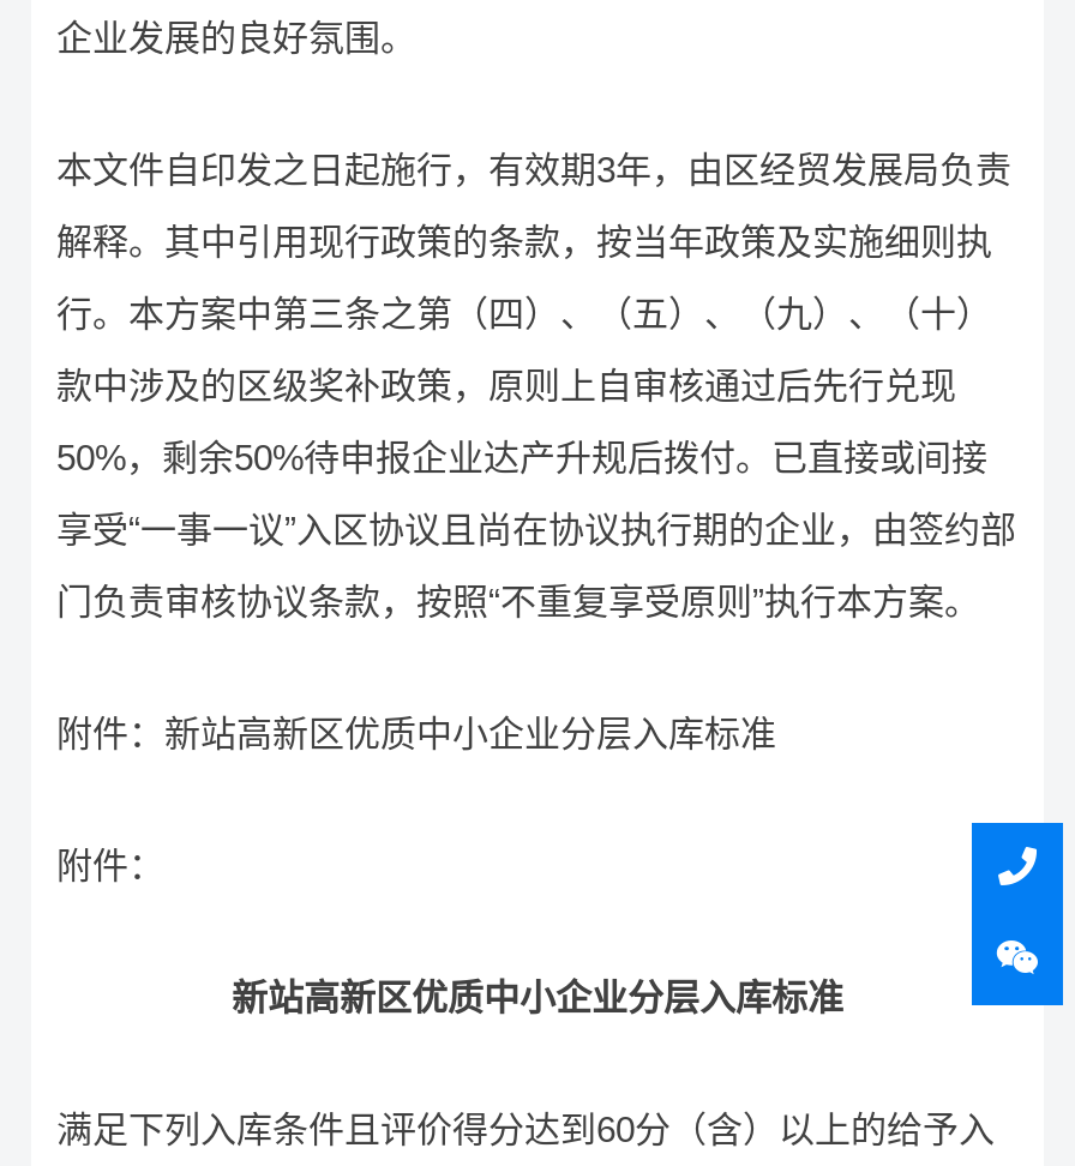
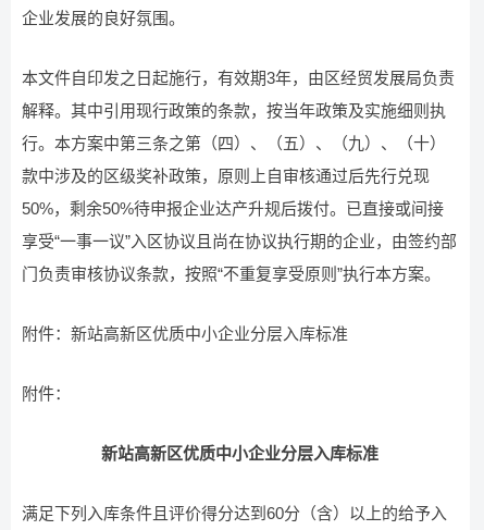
[969,821,1065,1008] [image] -> none

